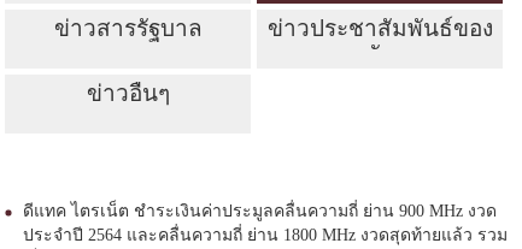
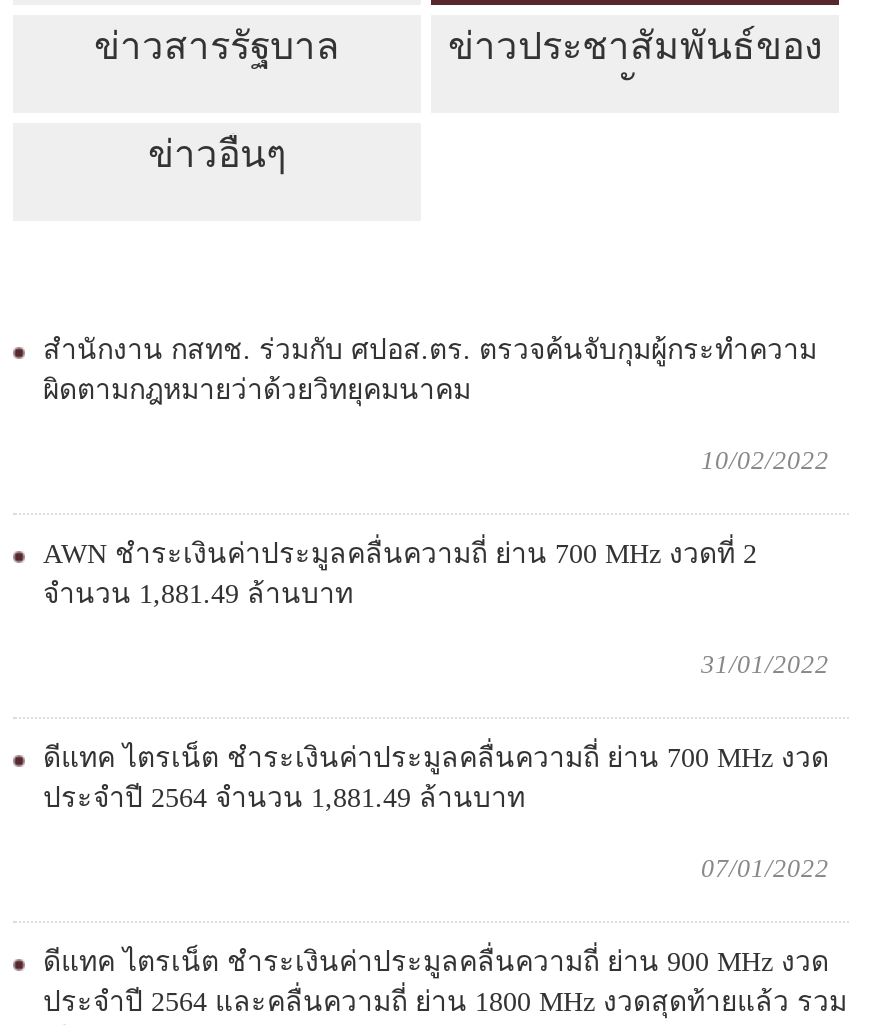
none -> [43,334,829,882] สำนักงาน กสทช. ร่วมกับ ศปอส.ตร. ตรวจค้นจับกุมผู้กระทำความ | ผิดตามกฎหมายว่าด้วยวิทยุคมนาคม | 10/02/2022 | AWN ชำระเงินค่าประมูลคลื่นความถี่ ย่าน 700 MHz งวดที่ 2 | จำนวน 1,881.49 ล้านบาท | 31/01/2022 | ดีแทค ไตรเน็ต ชำระเงินค่าประมูลคลื่นความถี่ ย่าน 700 MHz งวด | ประจำปี 2564 จำนวน 1,881.49 ล้านบาท | 07/01/2022

